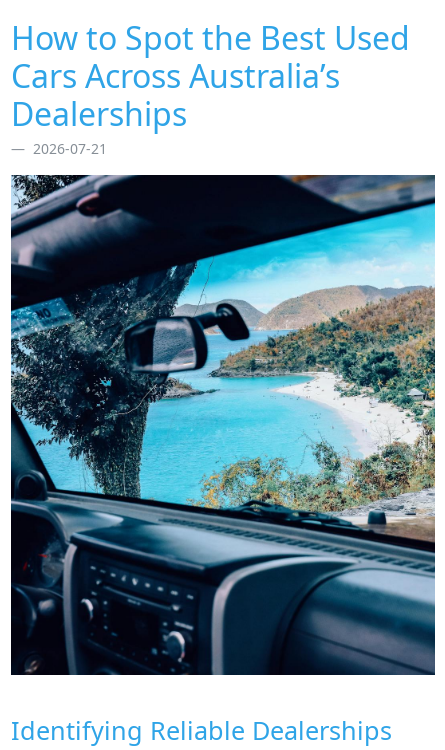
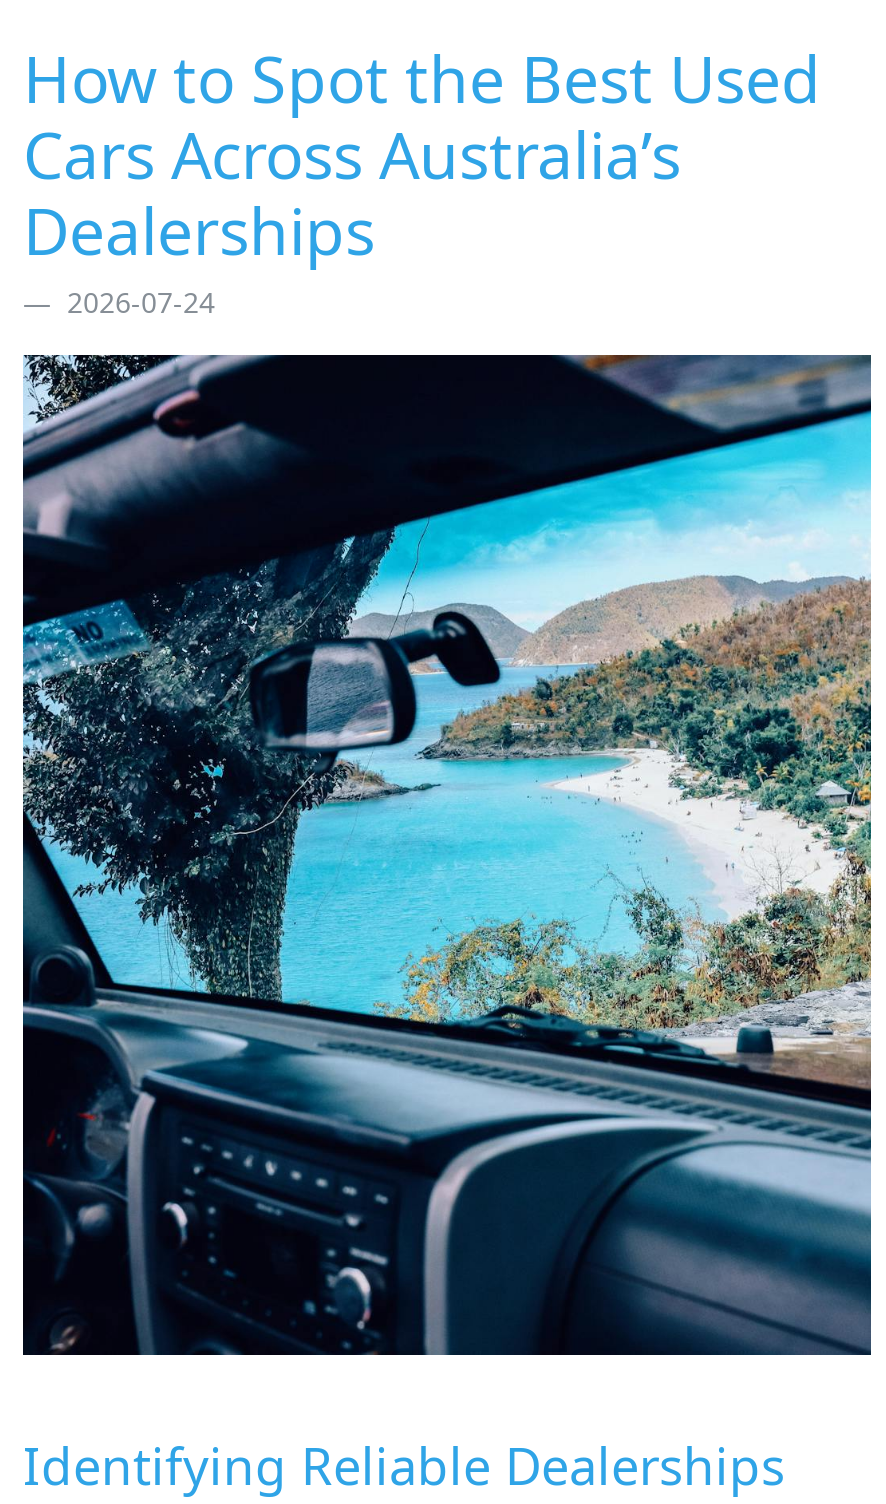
[33,139,107,158] 2026-07-21 -> [67,283,215,321] 2026-07-24

